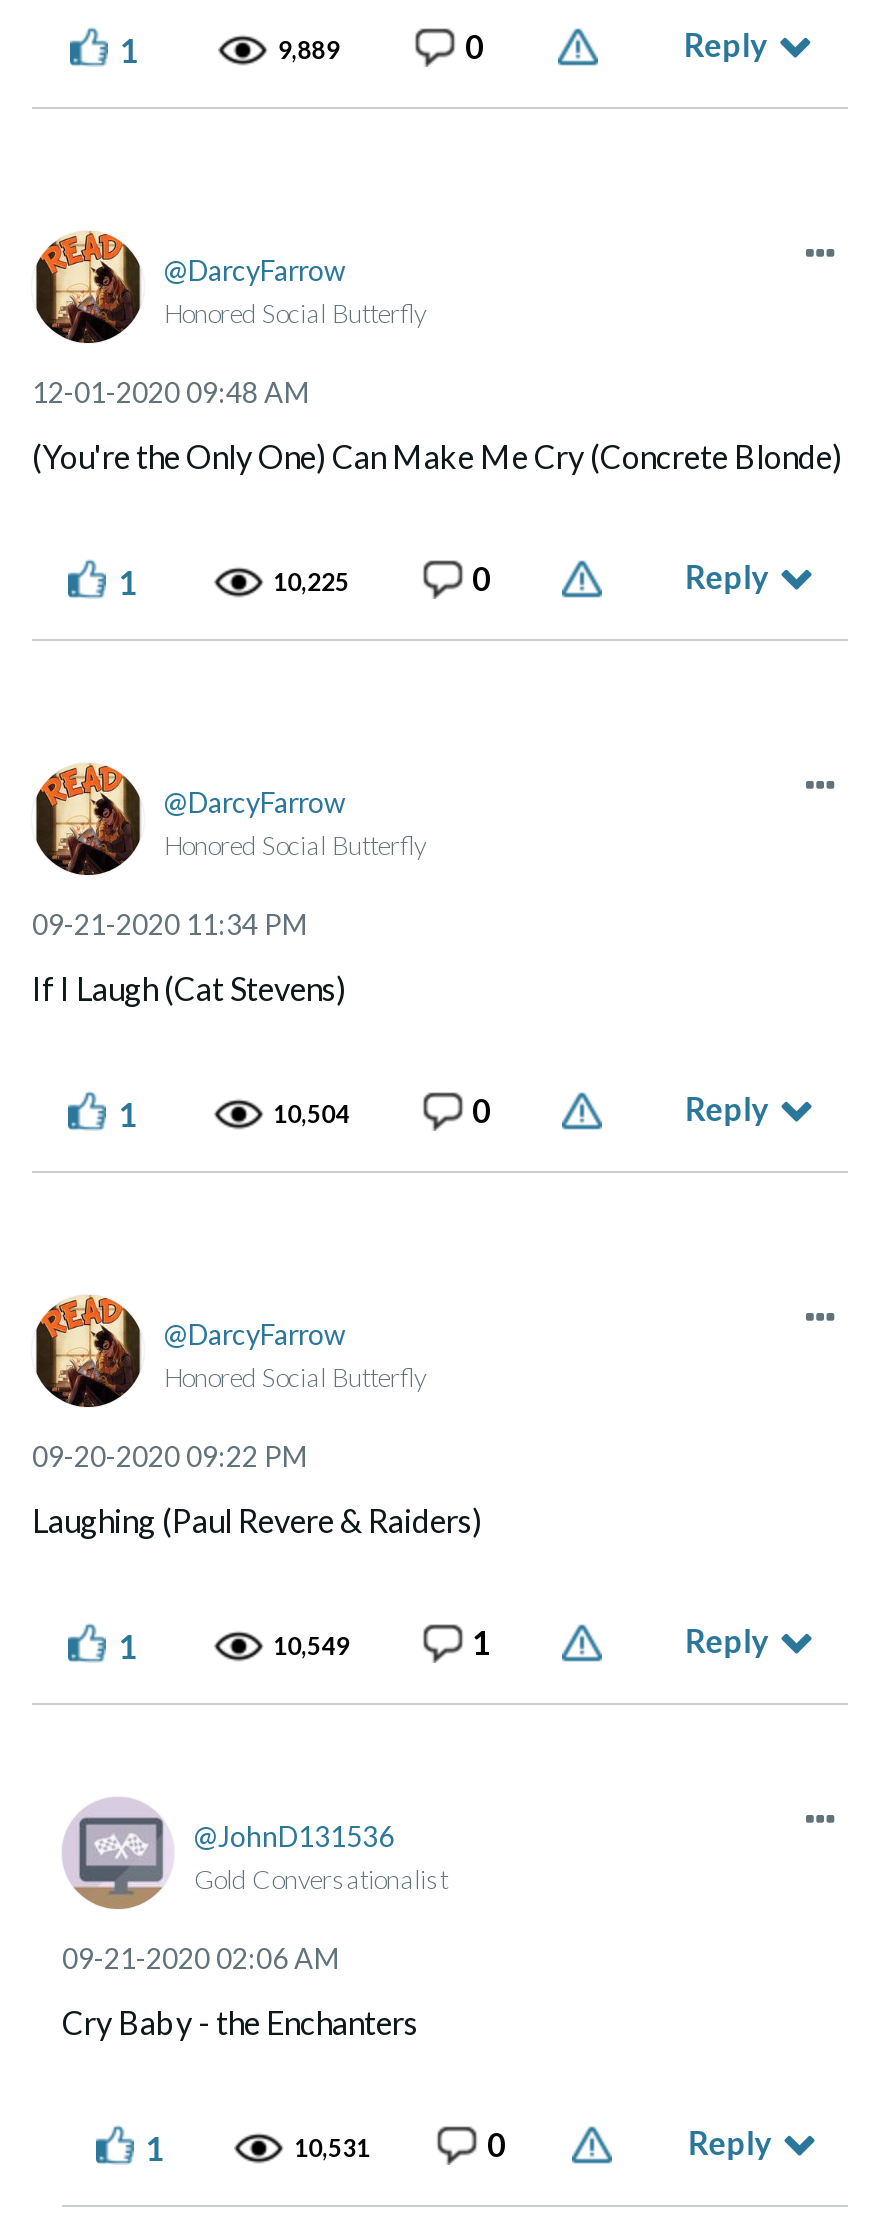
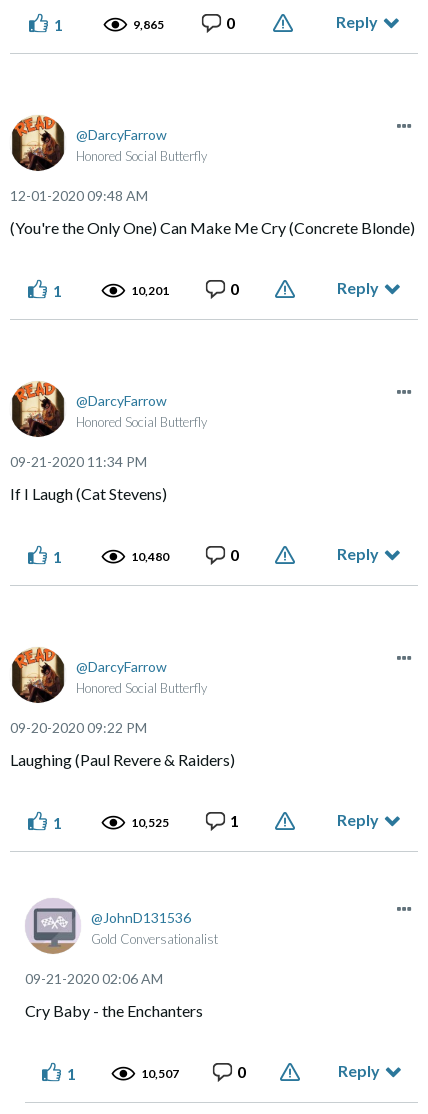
[277,34,339,64] 9,889 -> [133,17,164,32] 9,865
[273,566,349,596] 10,225 -> [131,283,169,298] 10,201
[273,1098,349,1128] 10,504 -> [131,549,169,564] 10,480
[273,1630,349,1660] 10,549 -> [131,815,169,830] 10,525
[294,2132,370,2162] 10,531 -> [141,1066,179,1081] 10,507

